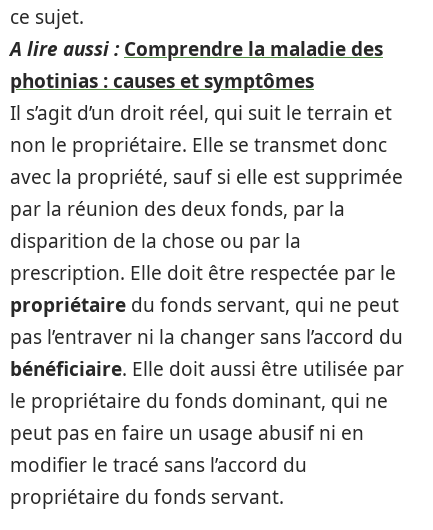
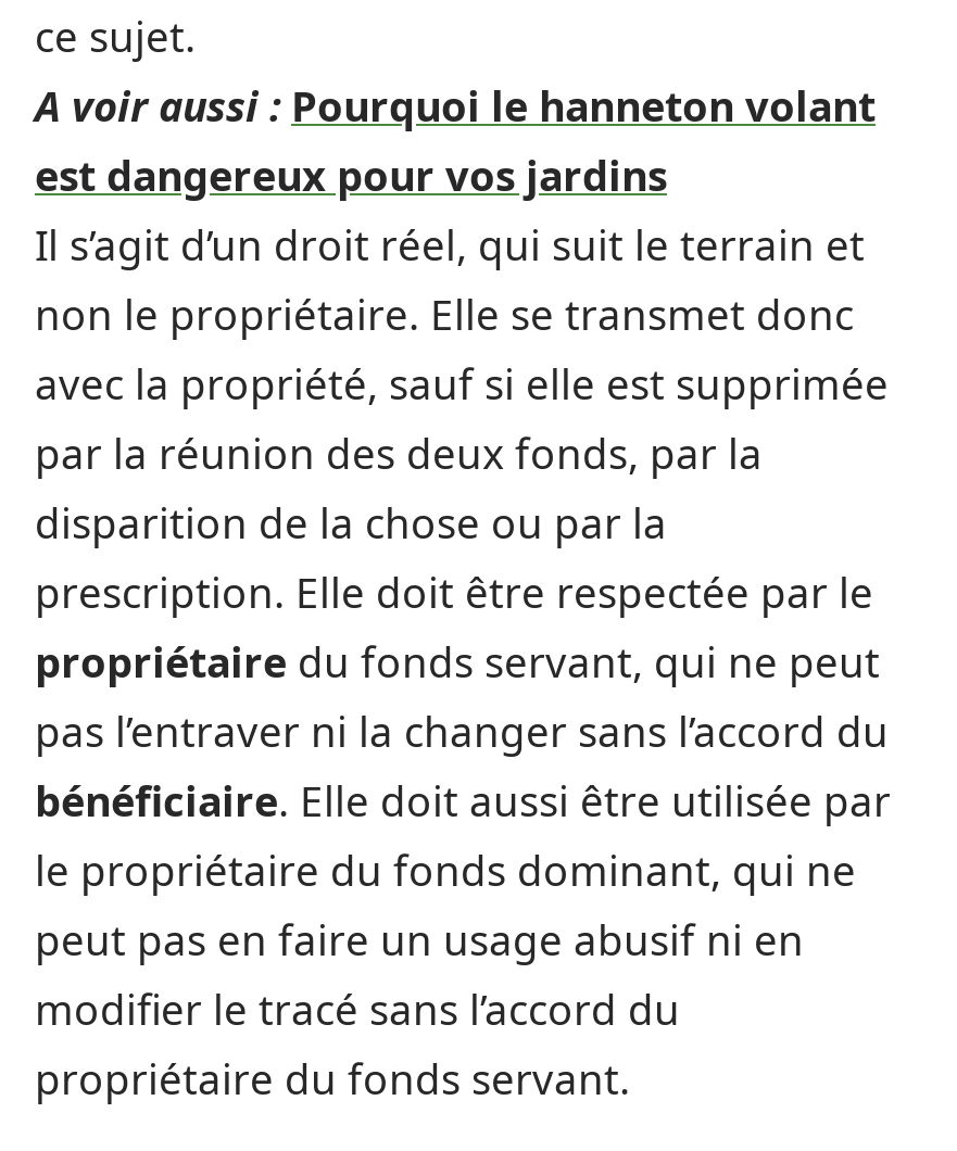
[10,36,383,94] A lire aussi : Comprendre la maladie des | photinias : causes et symptômes -> [35,78,876,204] A voir aussi : Pourquoi le hanneton volant | est dangereux pour vos jardins

